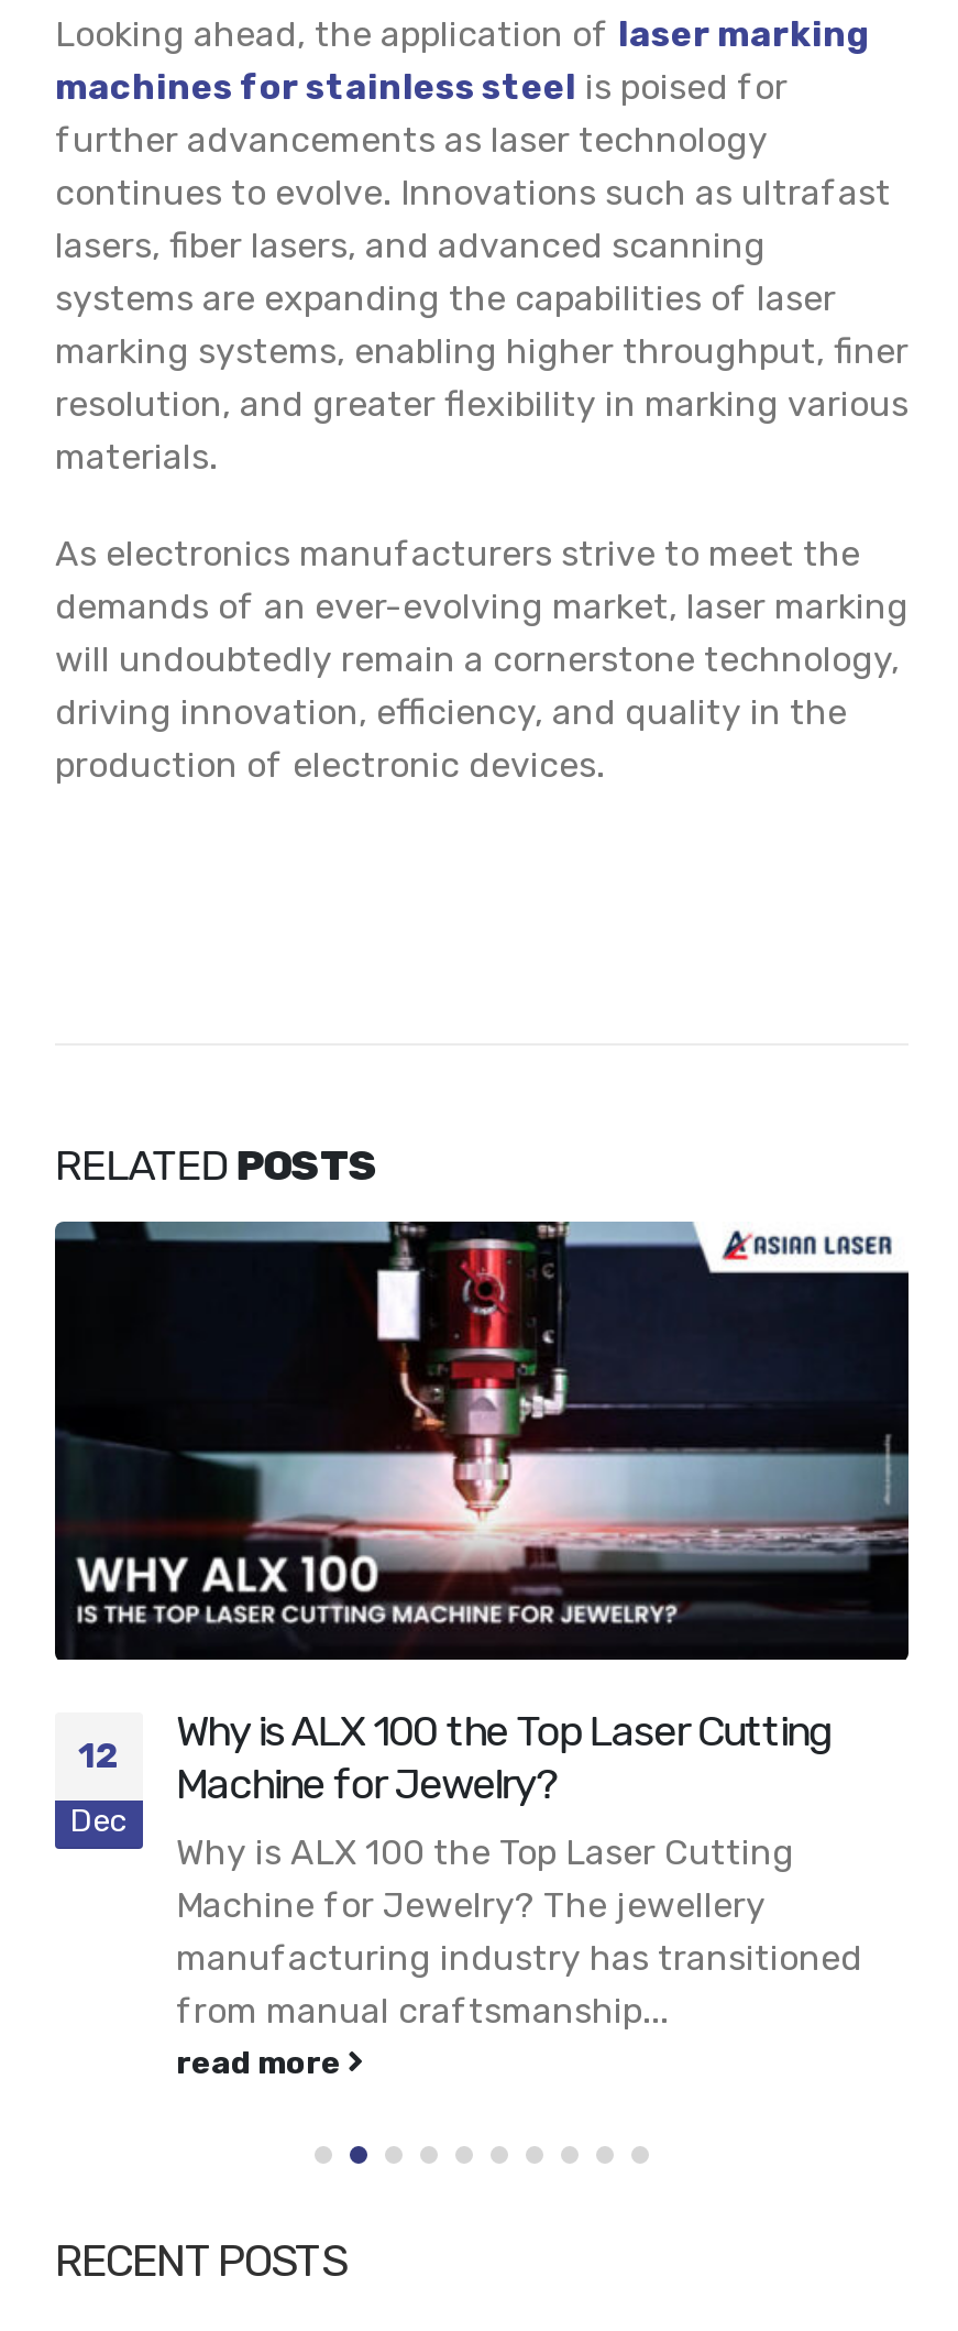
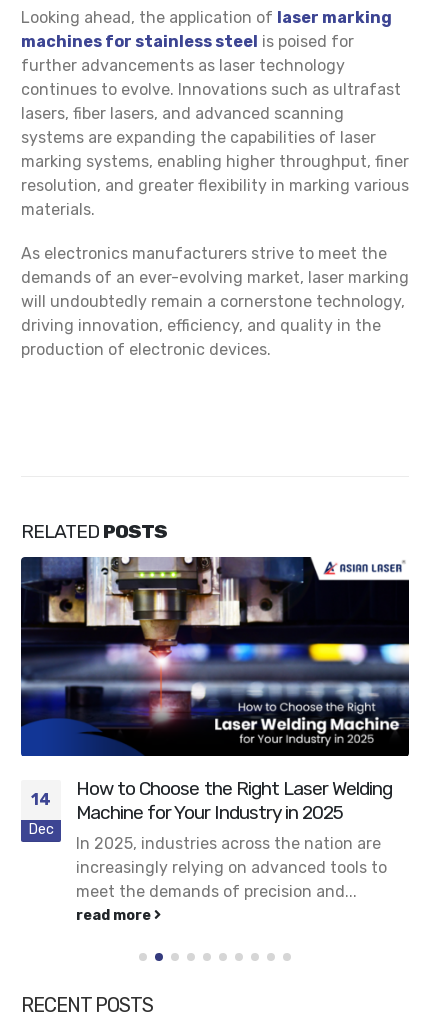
[53,1219,911,2031] [image] | Why is ALX 100 the Top Laser Cutting | Machine for Jewelry? | Why is ALX 100 the Top Laser Cutting | Machine for Jewelry? The jewellery | manufacturing industry has transitioned | from manual craftsmanship... -> [20,556,410,901] [image] | How to Choose the Right Laser Welding | Machine for Your Industry in 2025 | In 2025, industries across the nation are | increasingly relying on advanced tools to | meet the demands of precision and...
[78,1734,120,1775] 12 -> [31,790,51,809] 14

